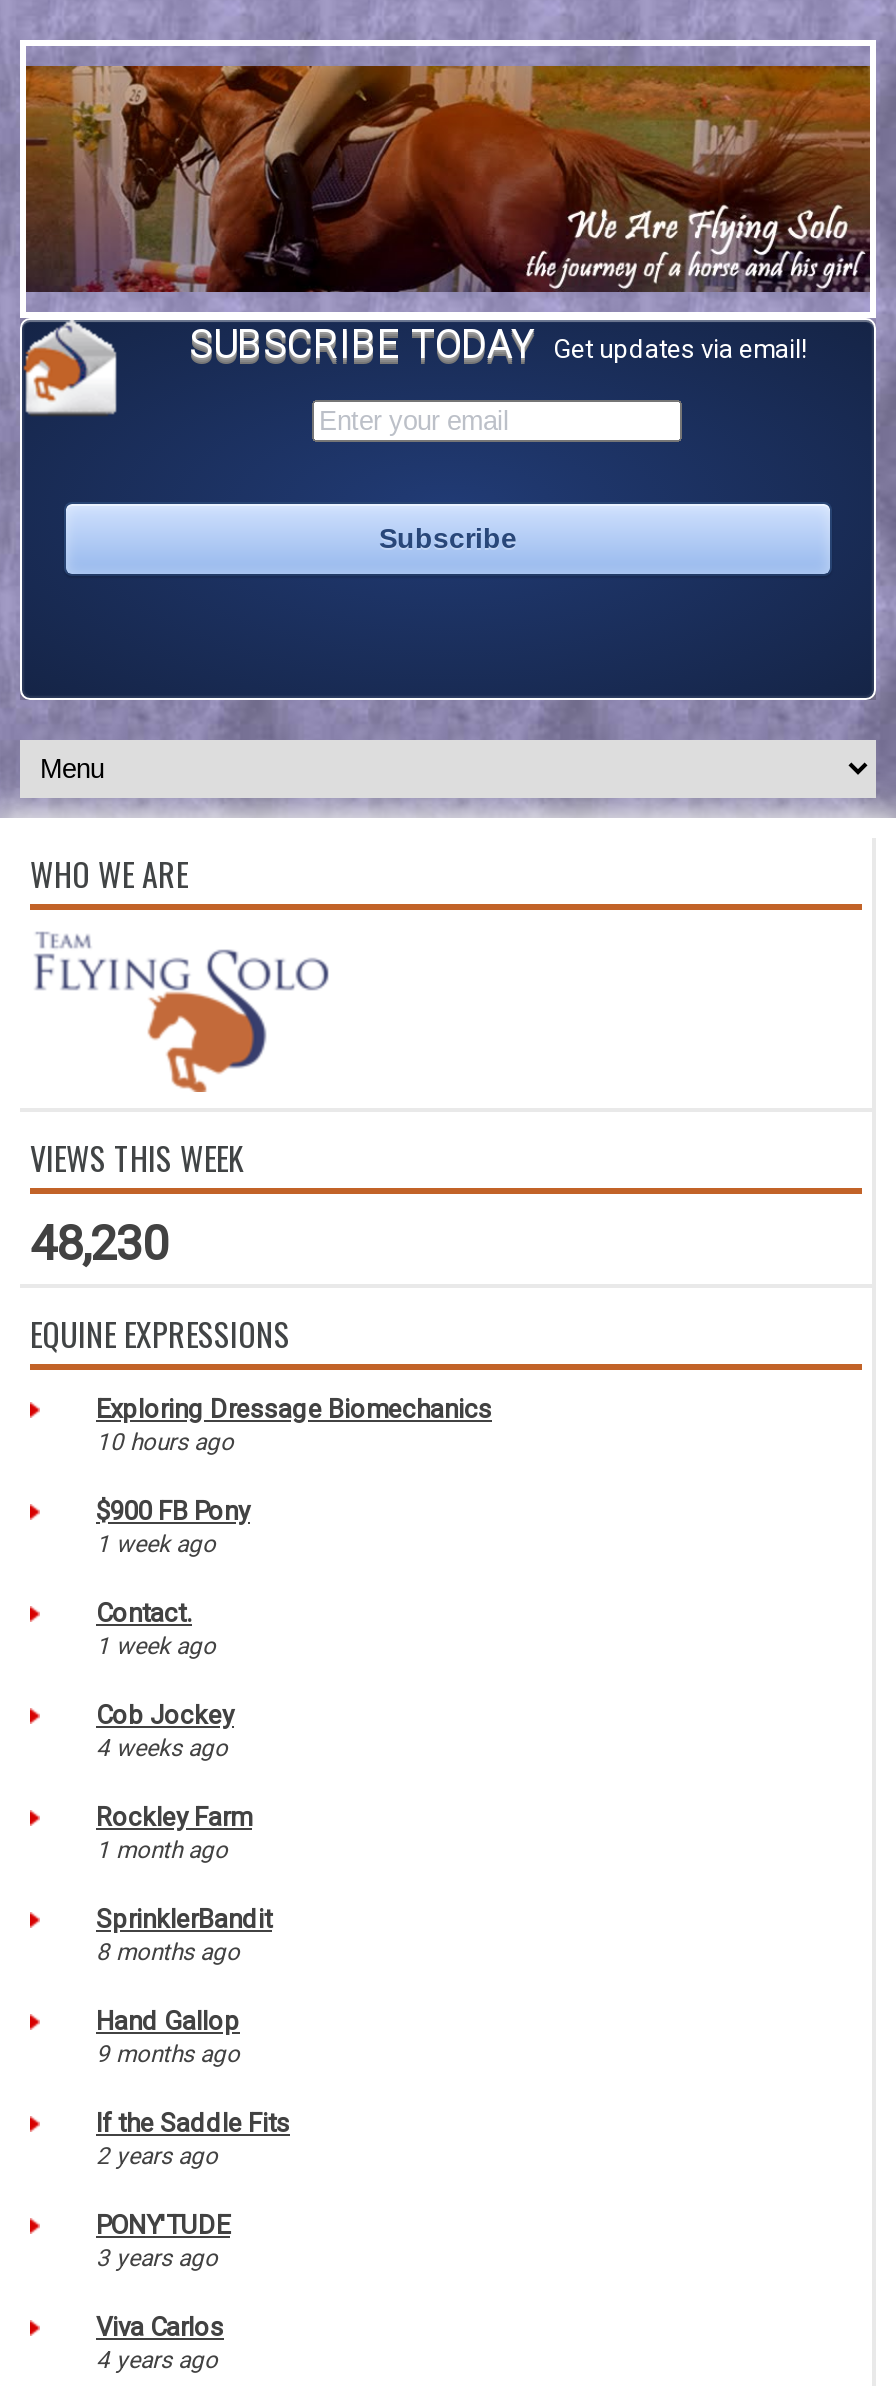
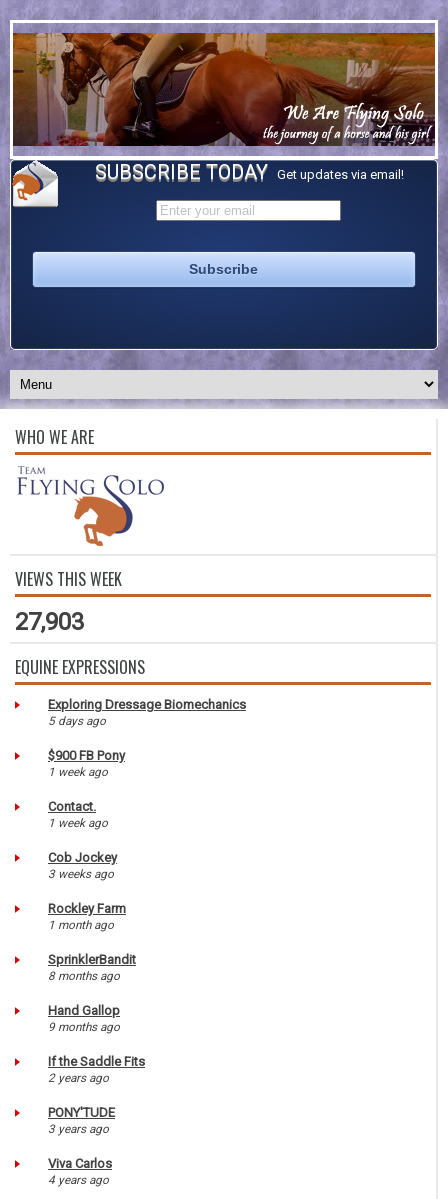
[30,1216,168,1272] 48,230 -> [15,608,84,636] 27,903
[96,1428,234,1456] 10 hours ago -> [48,714,106,728] 5 days ago
[96,1734,228,1762] 4 weeks ago -> [48,867,114,881] 3 weeks ago

